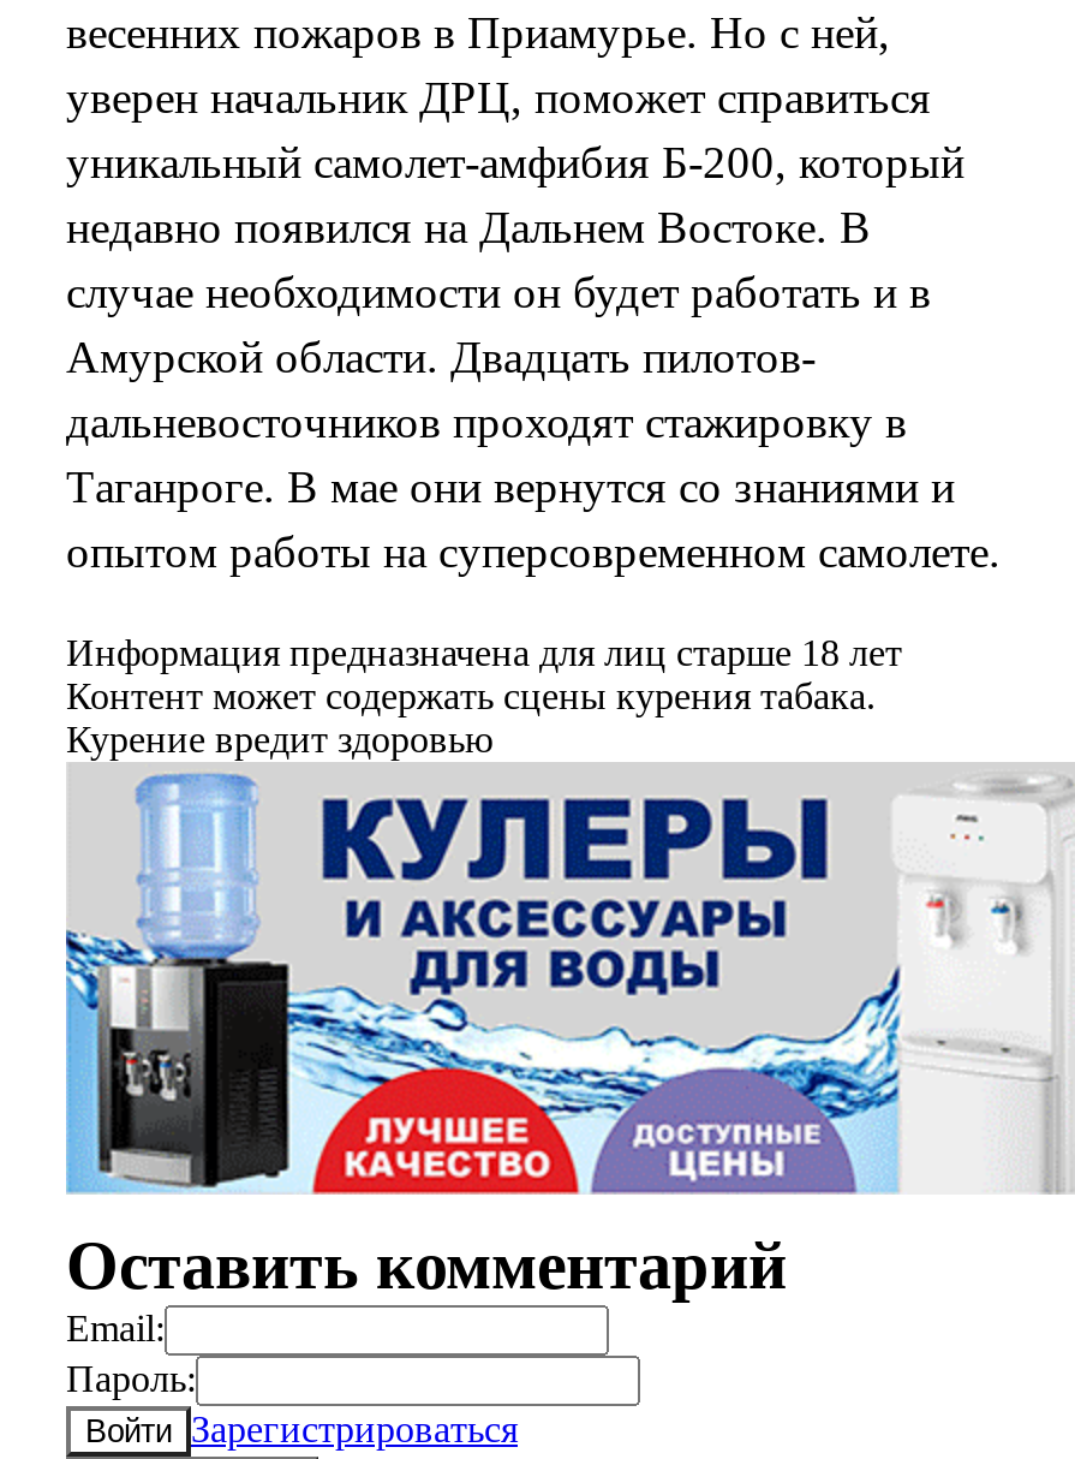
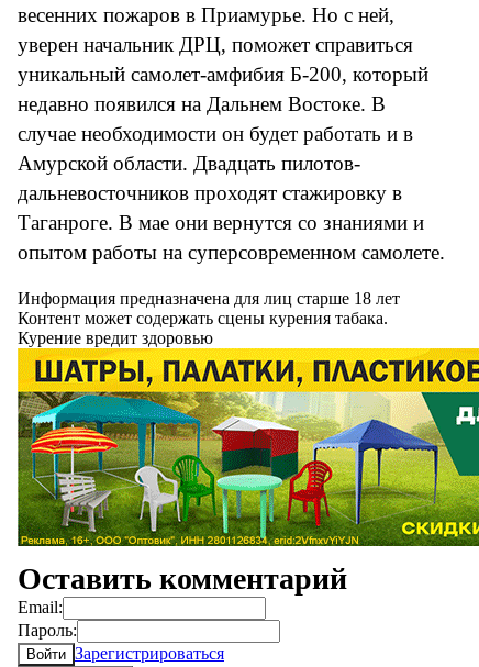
[64,762,1068,1197] [image] -> [16,347,476,547] [image]

